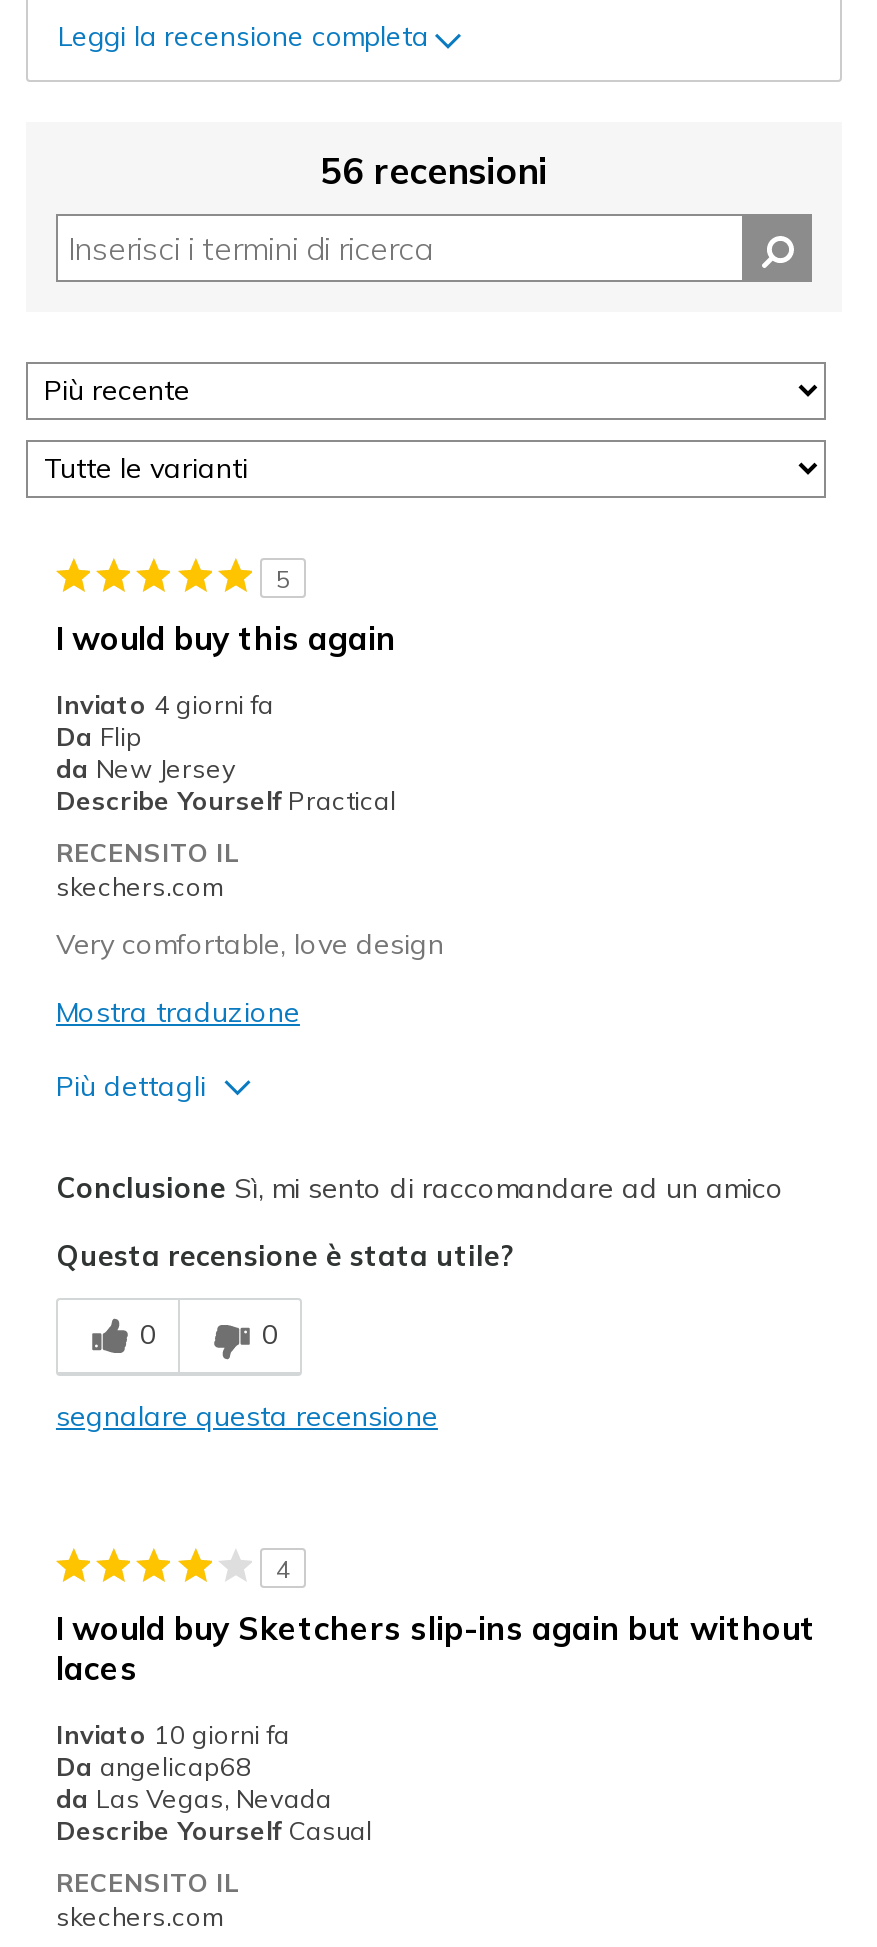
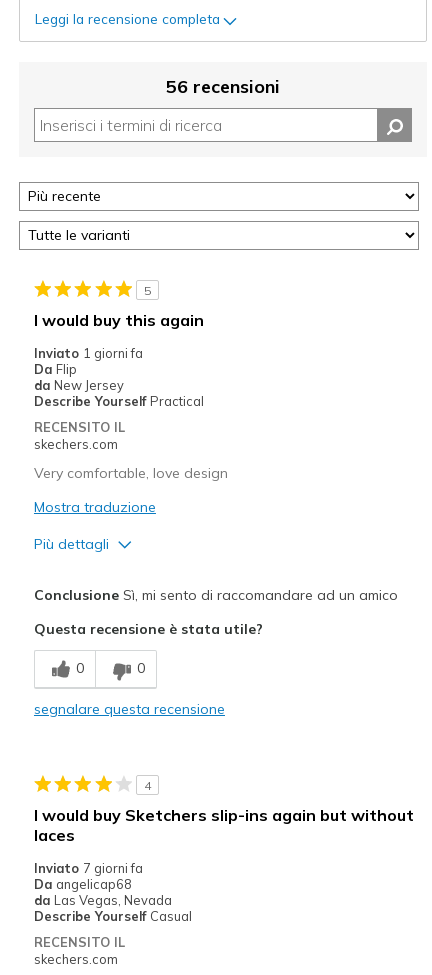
[56,687,274,719] Inviato 4 giorni fa -> [34,345,143,361] Inviato 1 giorni fa
[56,1717,290,1749] Inviato 10 giorni fa -> [34,860,143,876] Inviato 7 giorni fa

